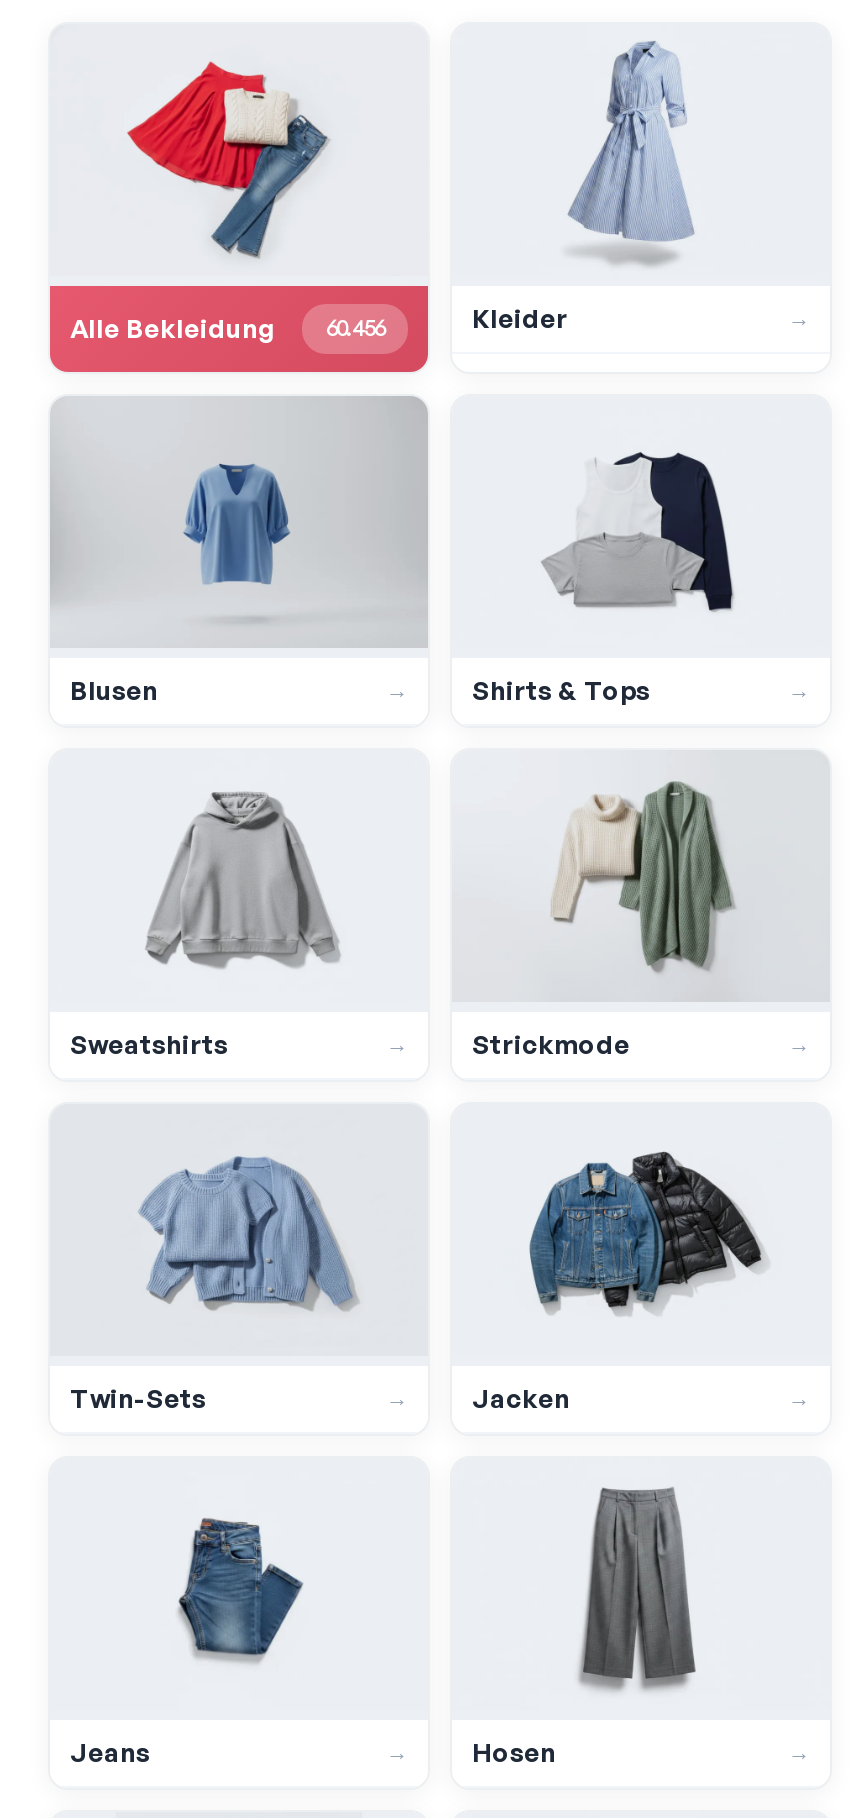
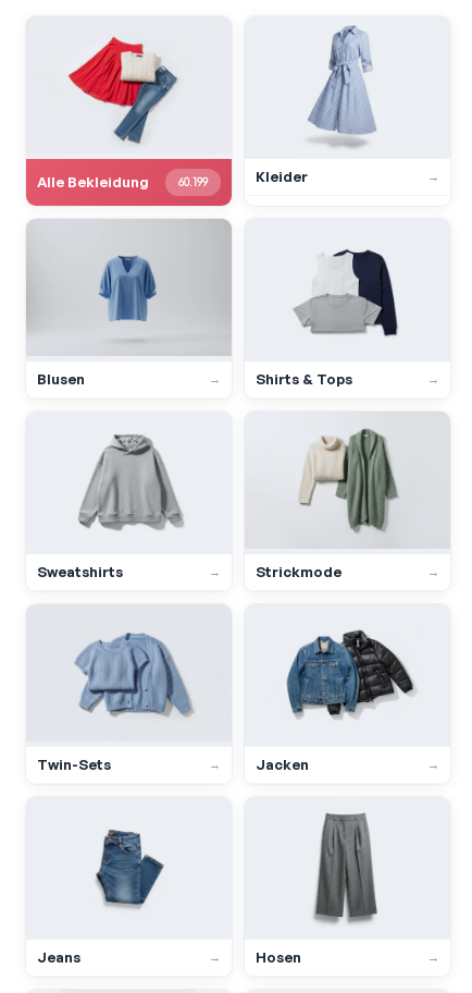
[70,312,384,344] Alle Bekleidung 60.456 -> [37,173,208,191] Alle Bekleidung 60.199

